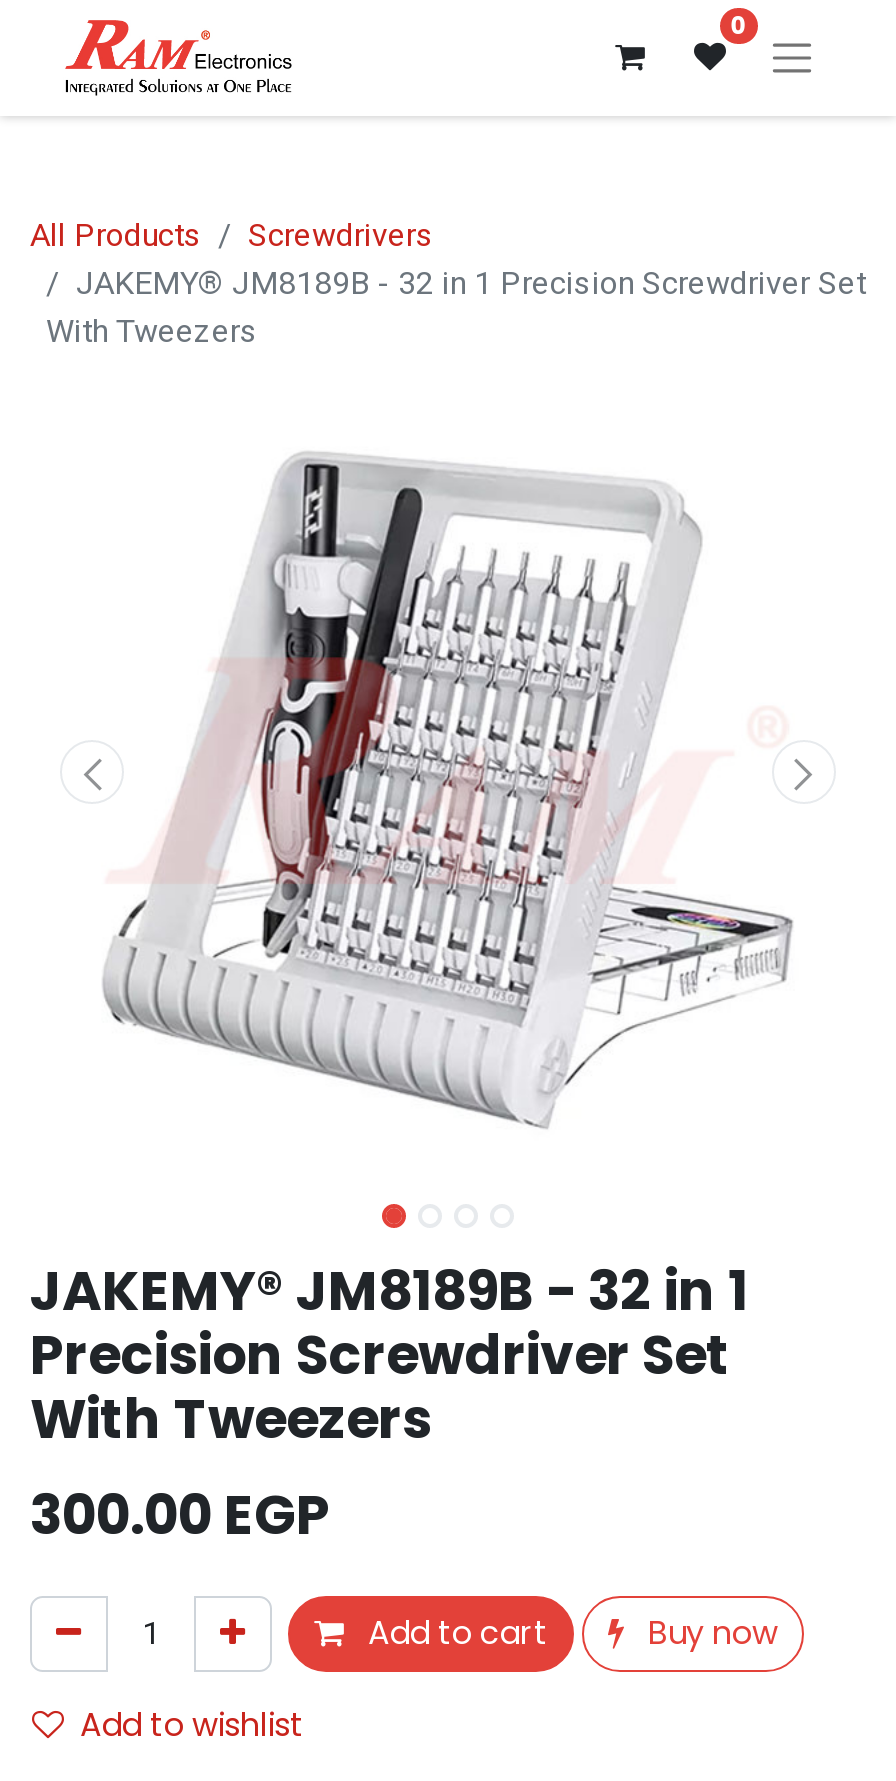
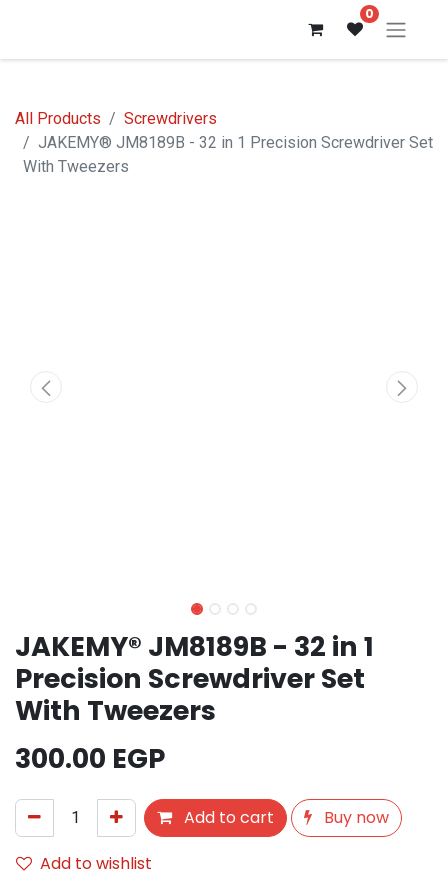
[64,18,294,96] [image] -> none
[102,452,794,1130] [image] -> none

